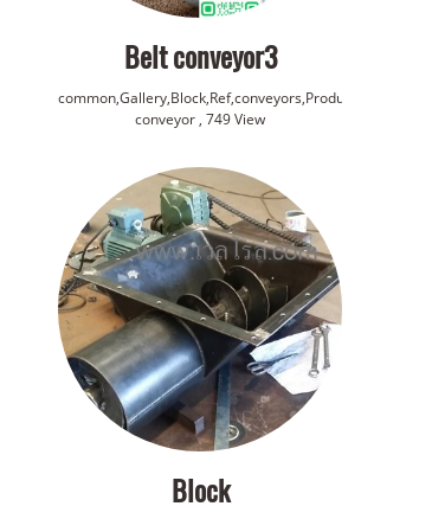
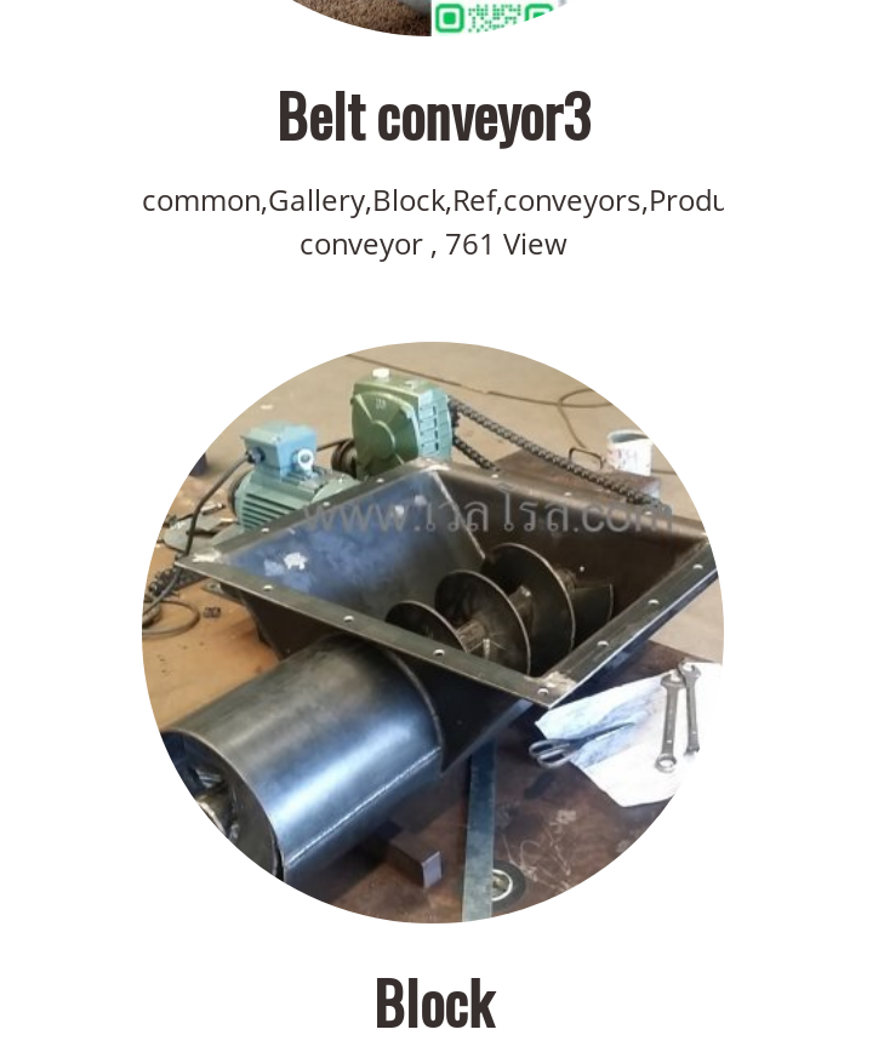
[135,109,265,129] conveyor, 749 View -> [300,223,566,264] conveyor, 761 View

